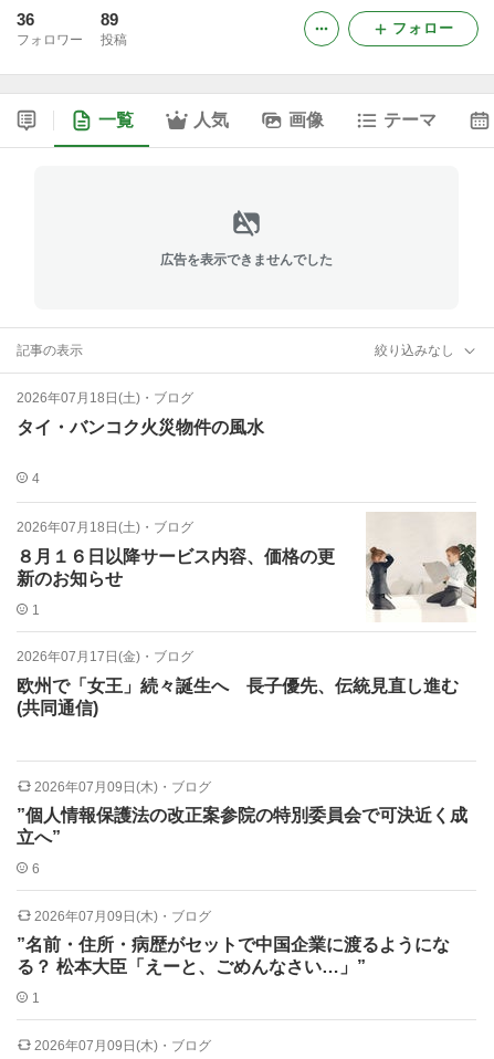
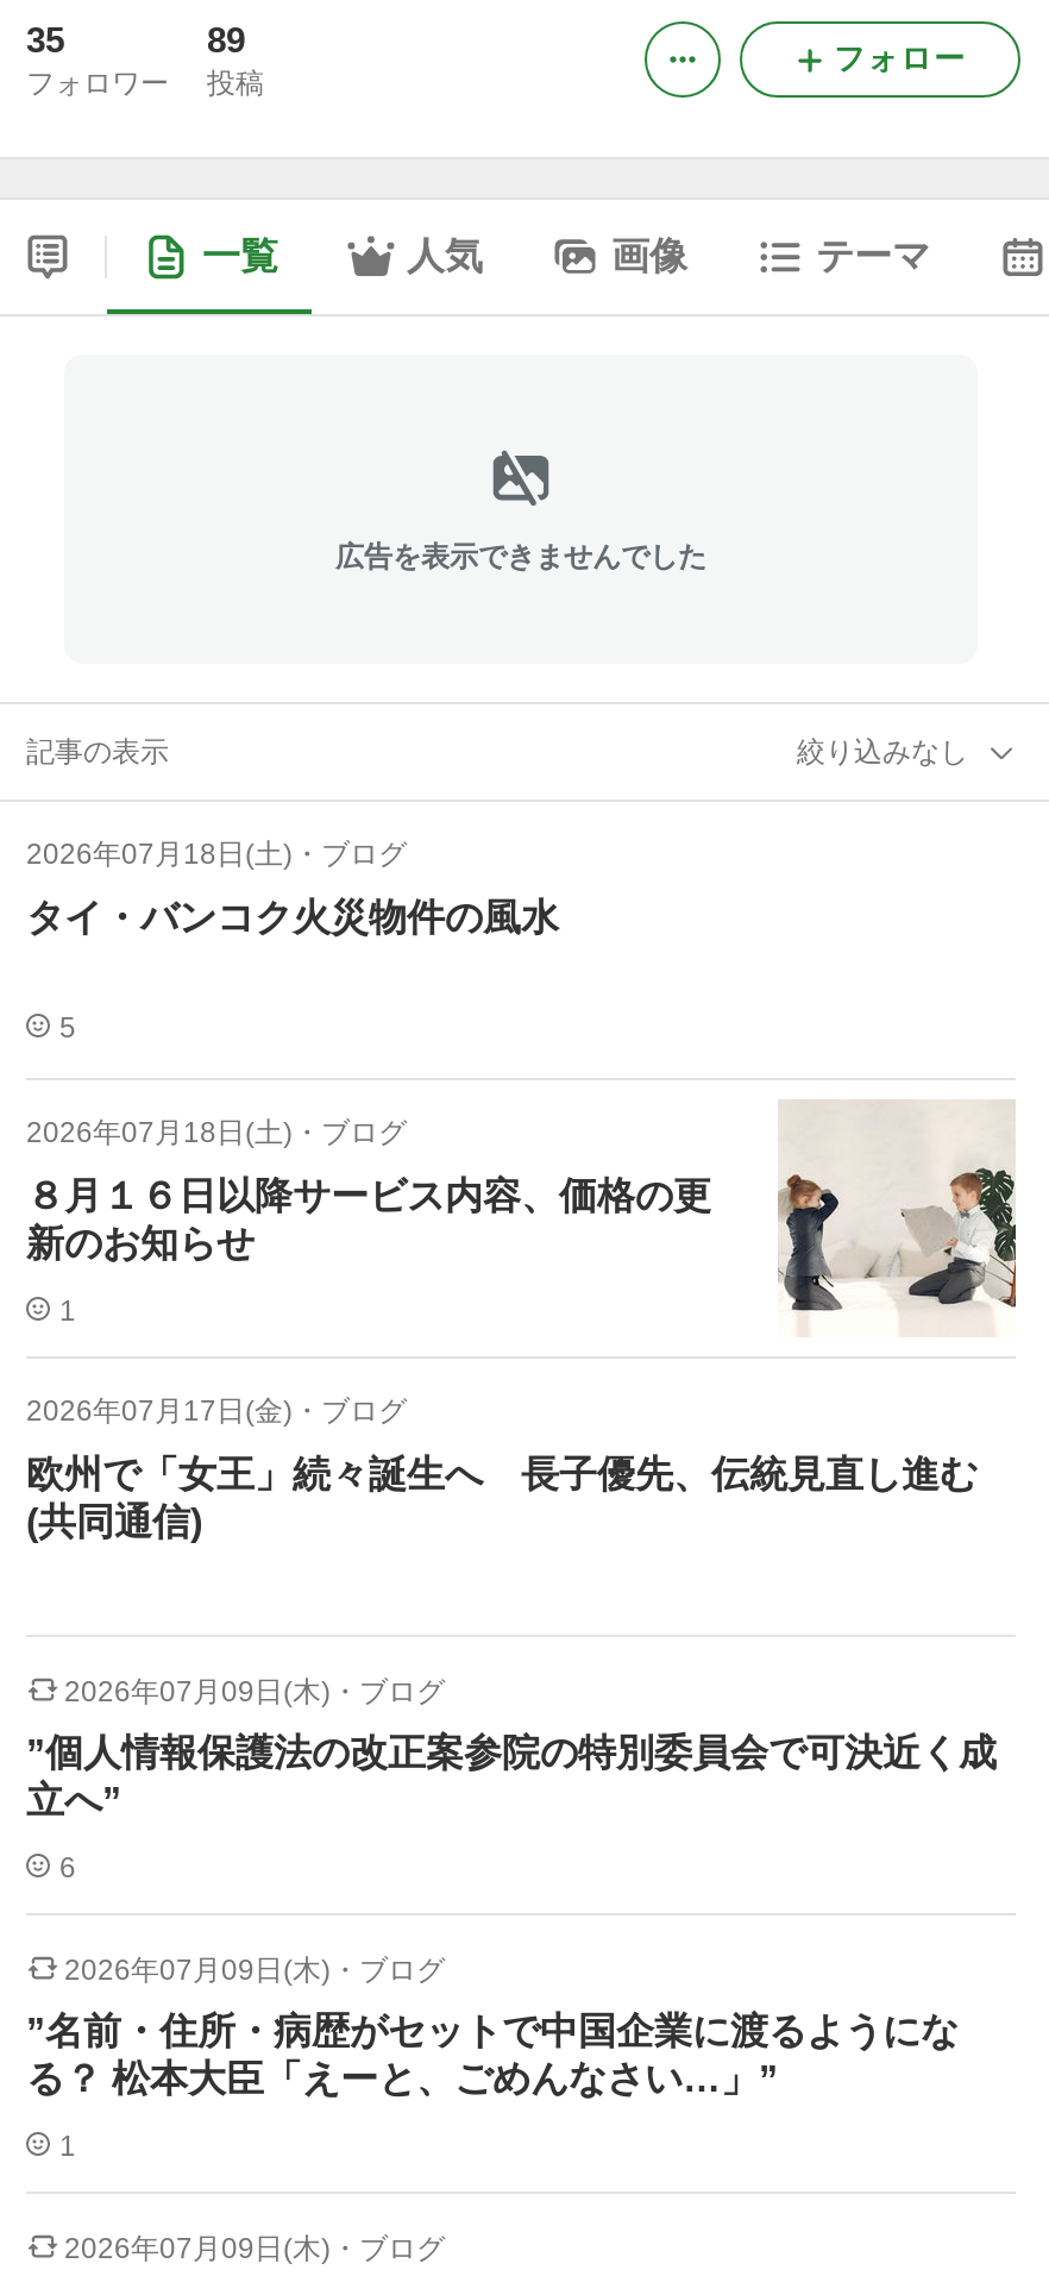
[17,10,34,29] 36 -> [26,19,64,59] 35
[32,471,40,486] 4 -> [59,1011,76,1045] 5

